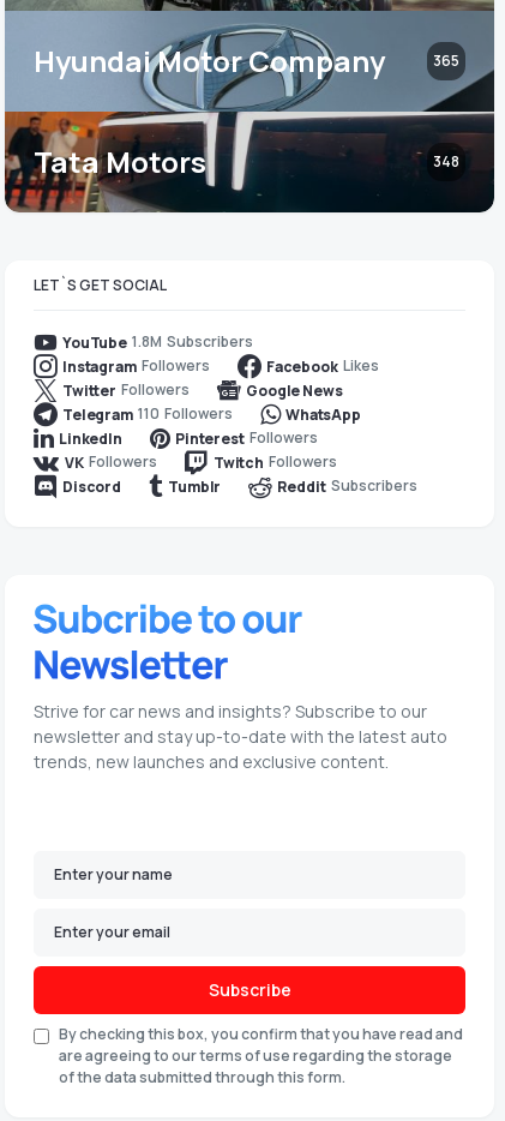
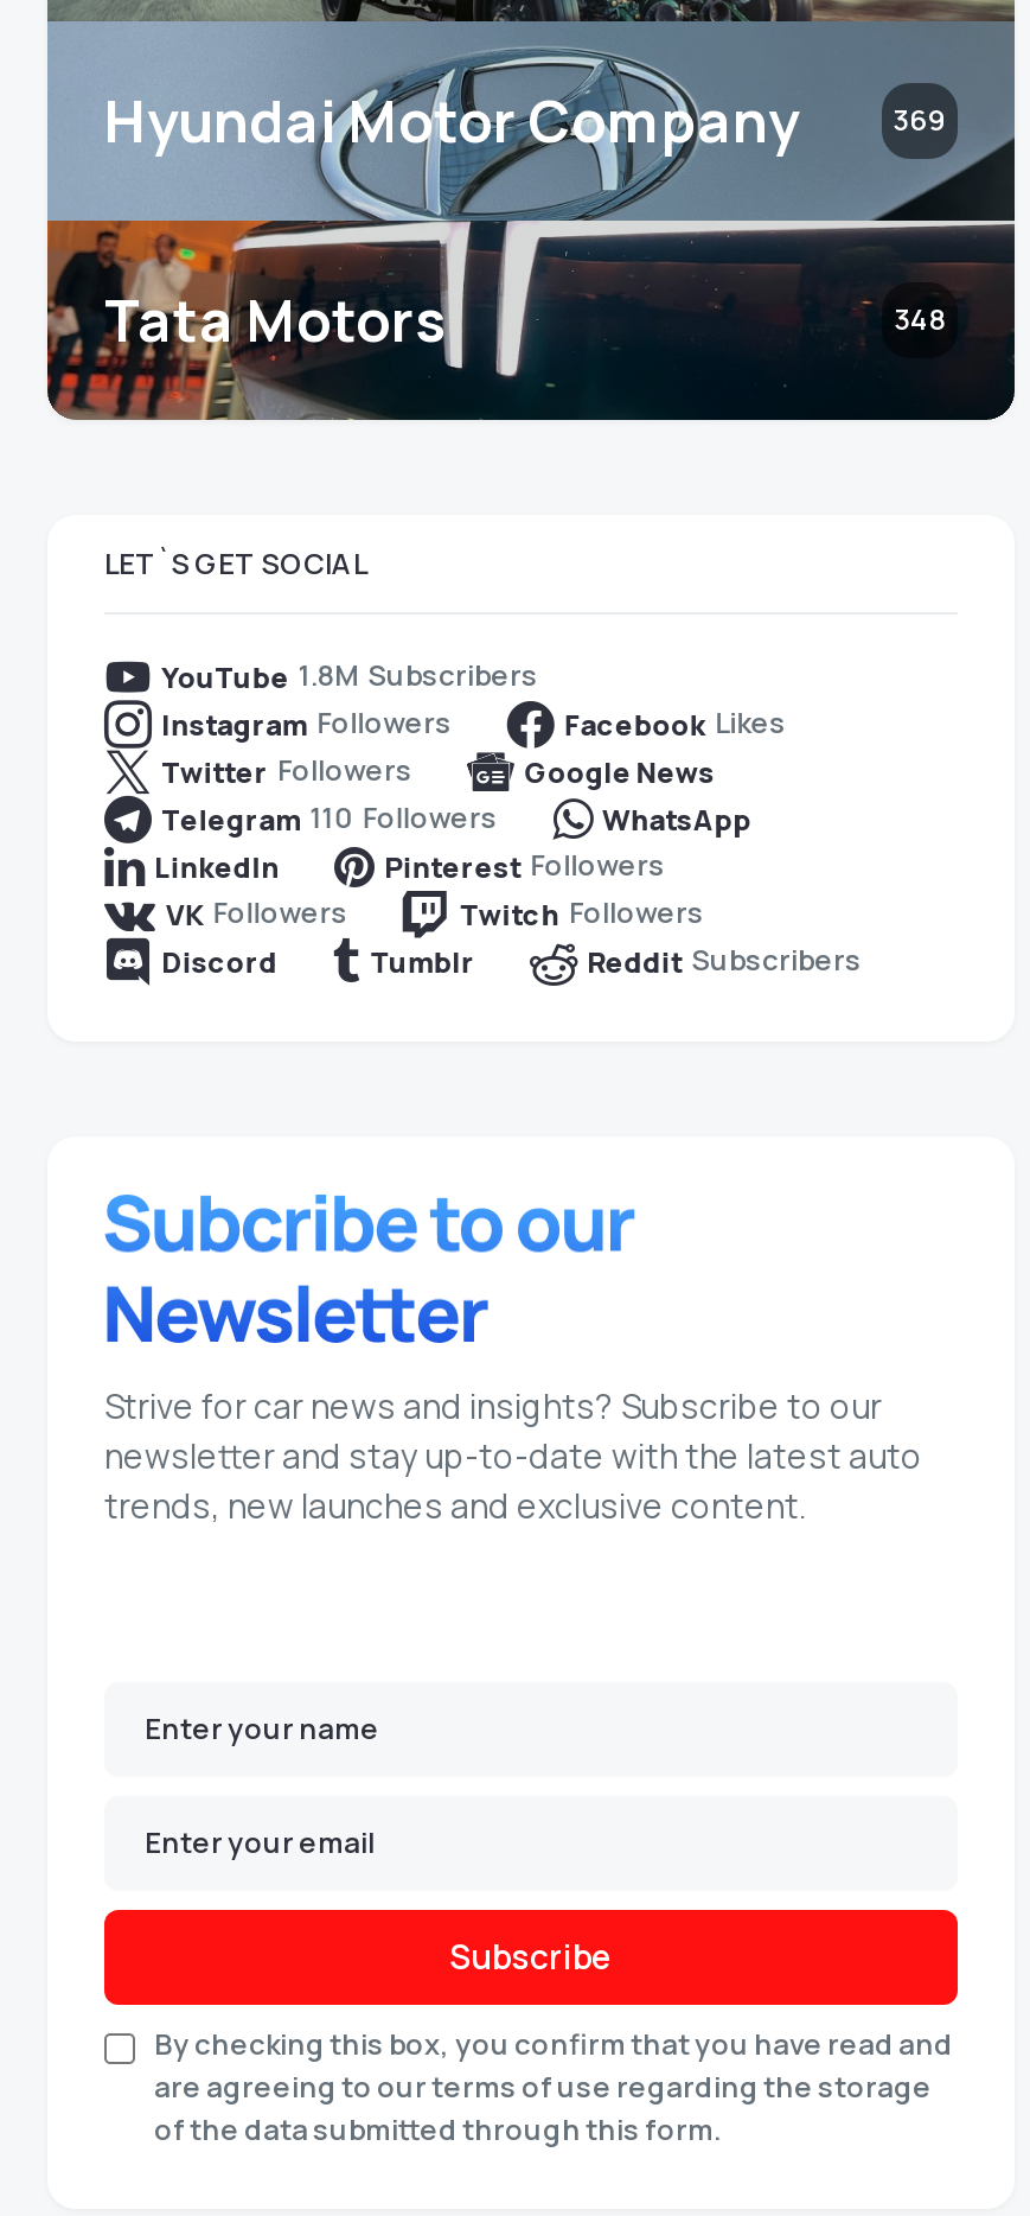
[433,50,459,71] 365 -> [893,100,947,140] 369

